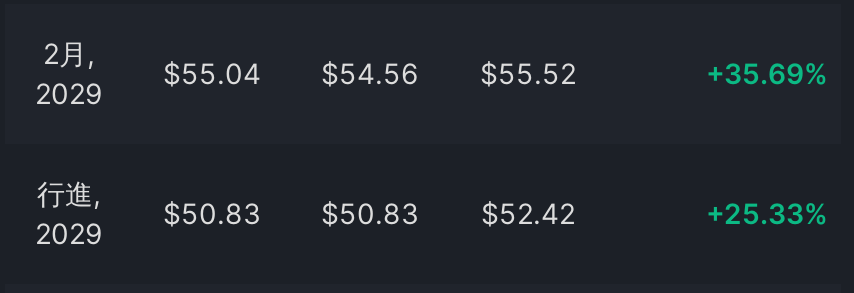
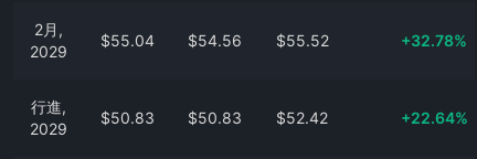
[706,55,828,89] +35.69% -> [401,30,467,49] +32.78%
[706,195,828,229] +25.33% -> [400,108,468,126] +22.64%

